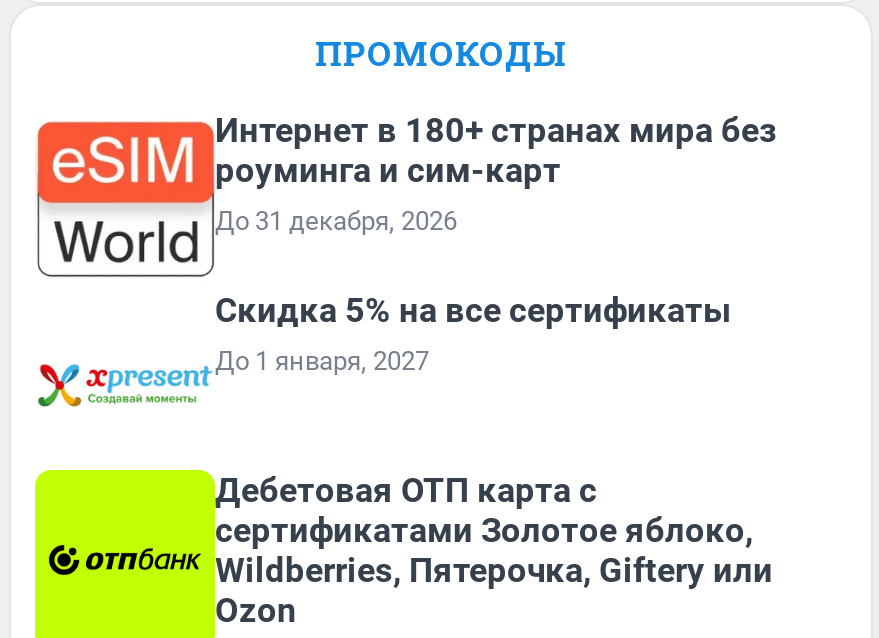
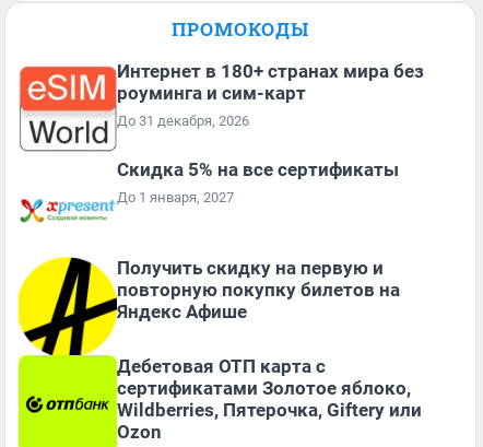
none -> [19,257,400,356] [image] | Получить скидку на первую и | повторную покупку билетов на | Яндекс Афише

